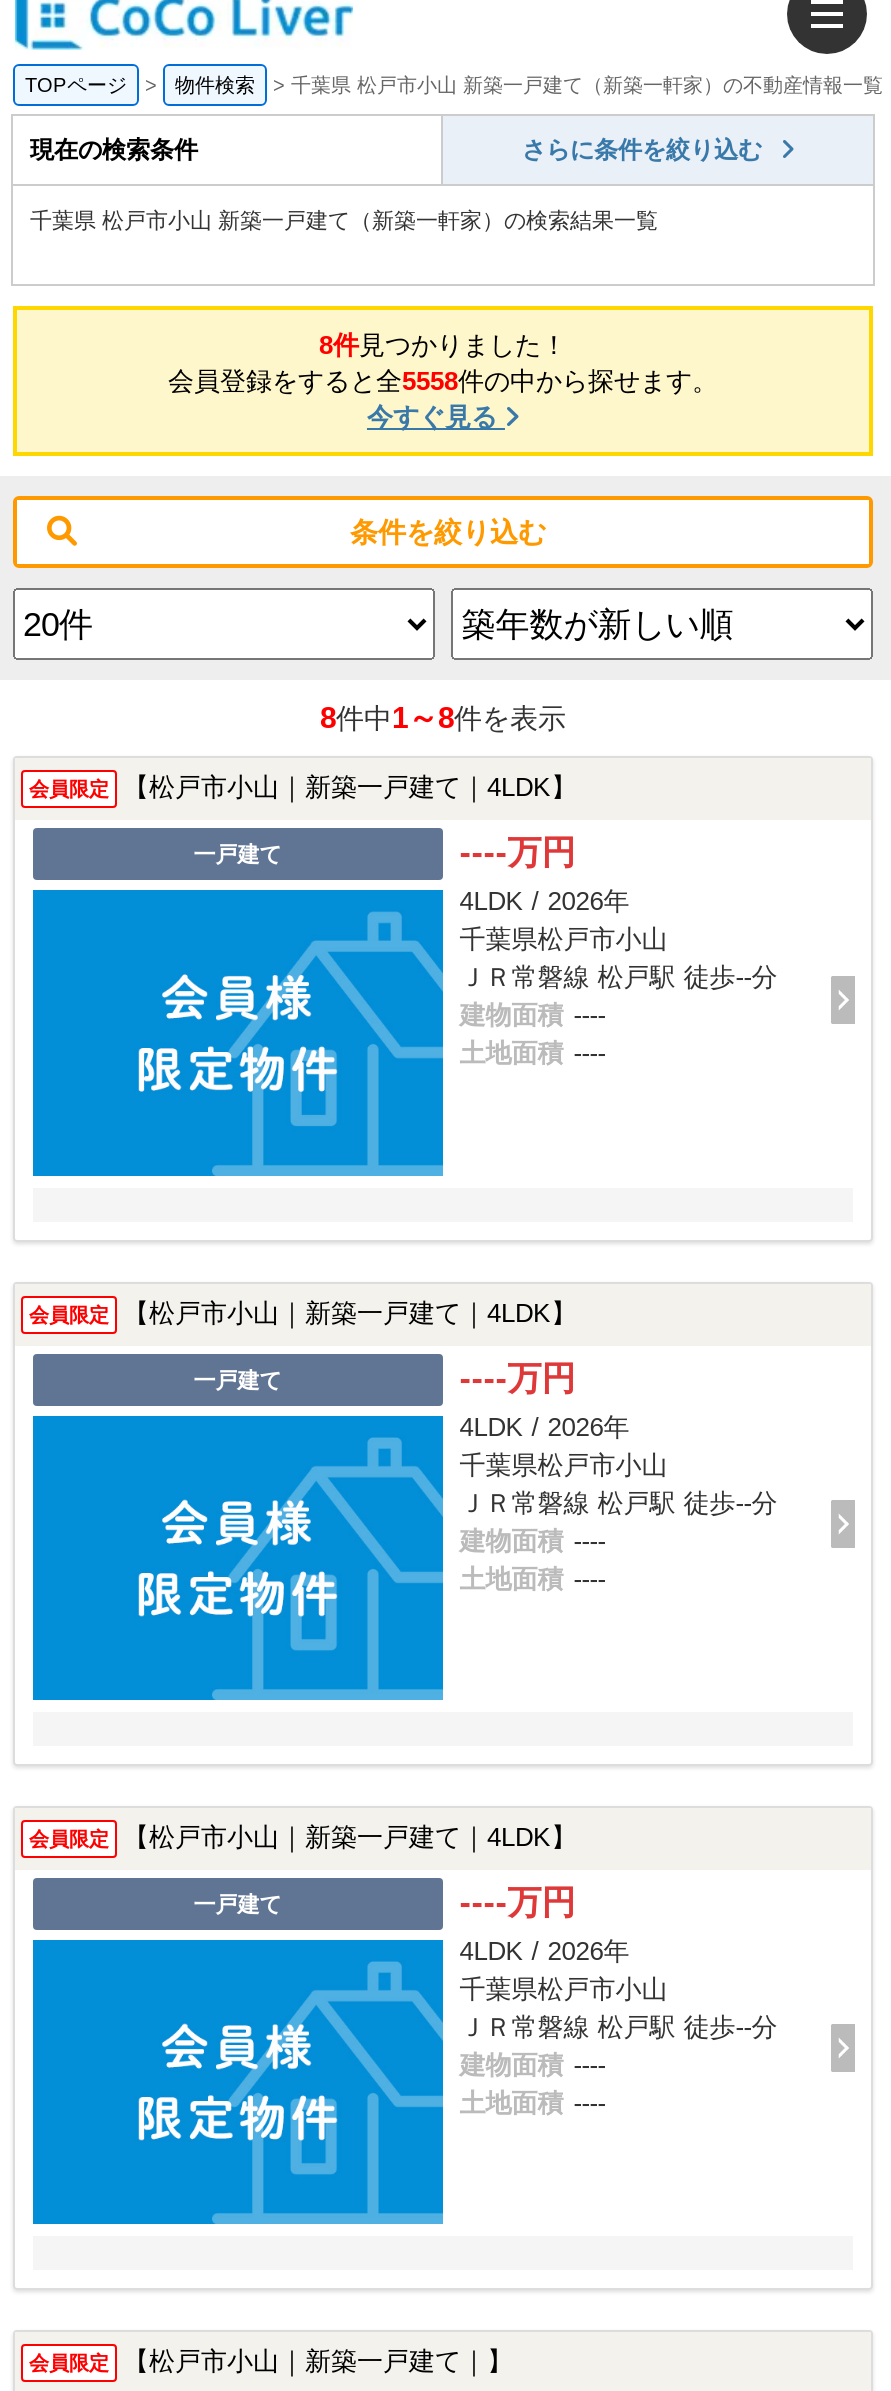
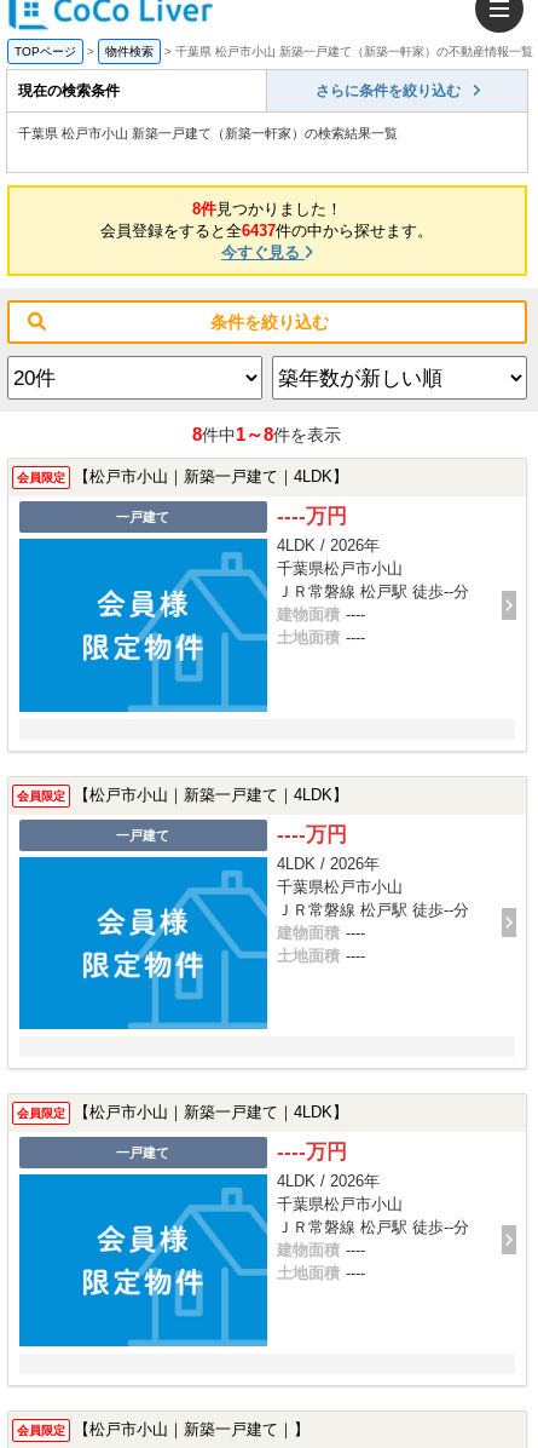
[168,366,718,396] 会員登録をすると全5558件の中から探せます。 -> [101,221,433,240] 会員登録をすると全6437件の中から探せます。

